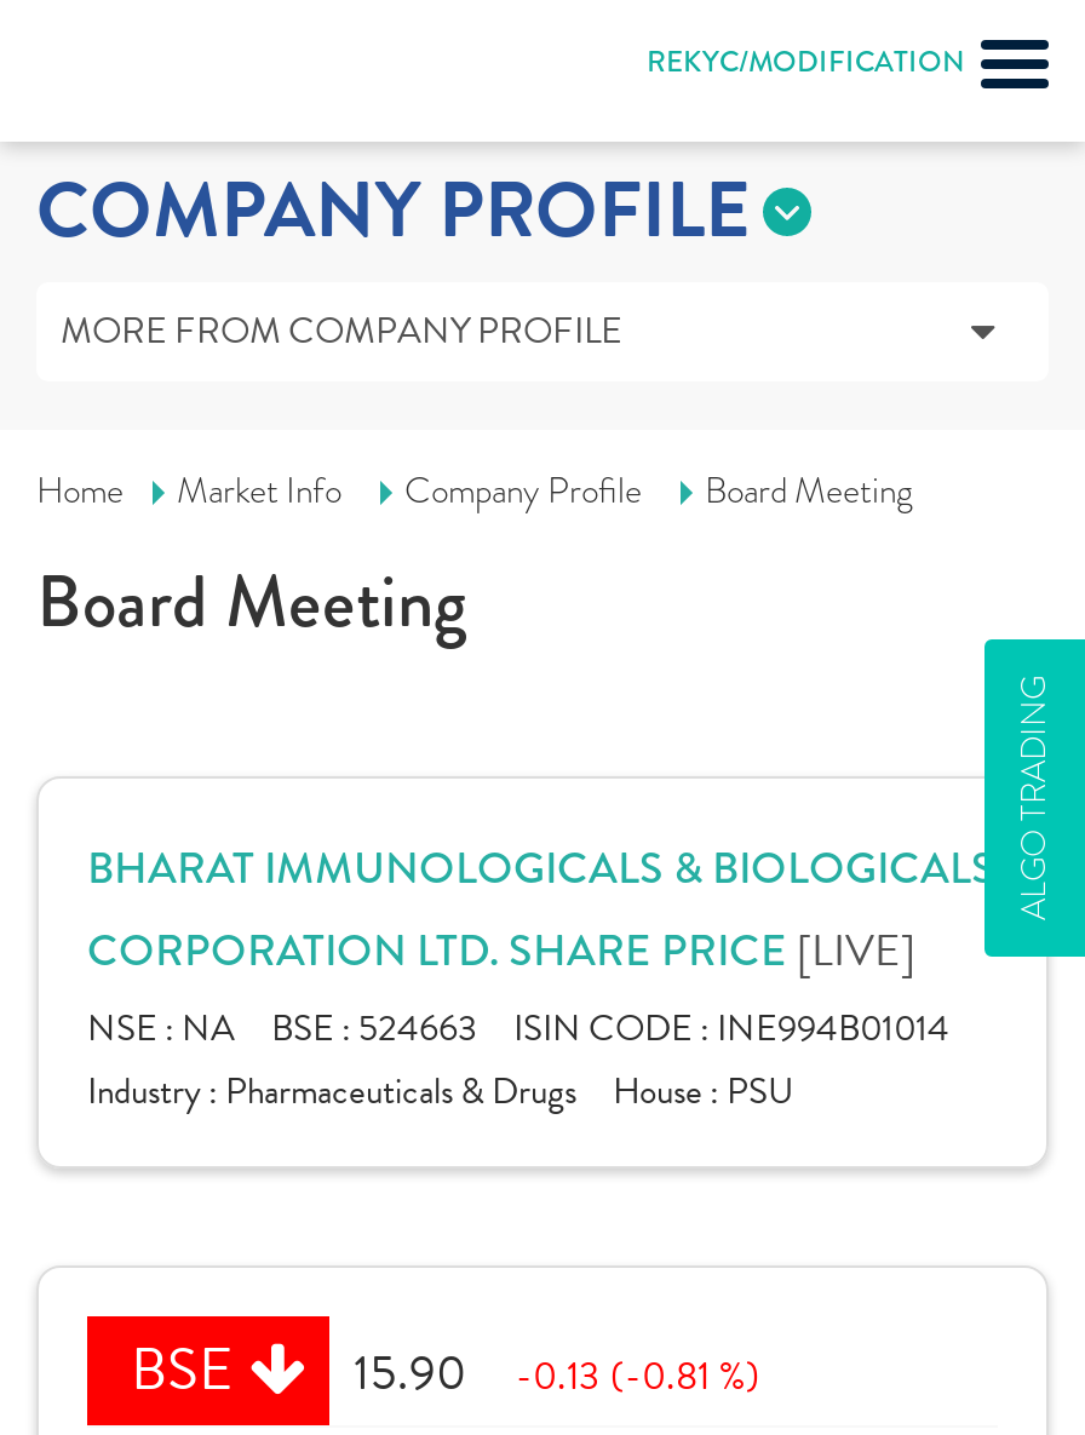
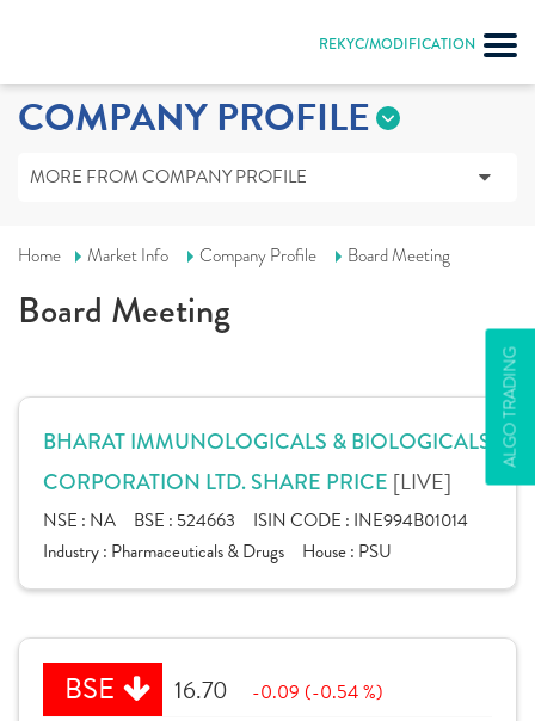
[354,1336,467,1408] 15.90 -> [174,672,228,708] 16.70
[516,1348,760,1406] -0.13 (-0.81 %) -> [252,678,383,707] -0.09 (-0.54 %)

